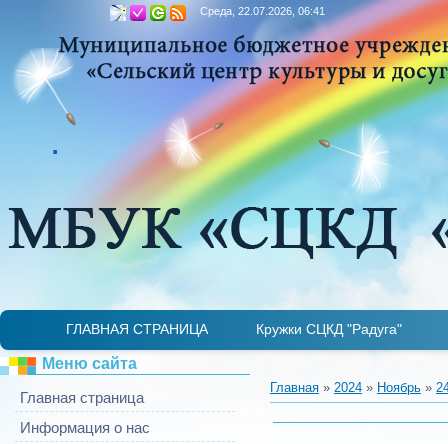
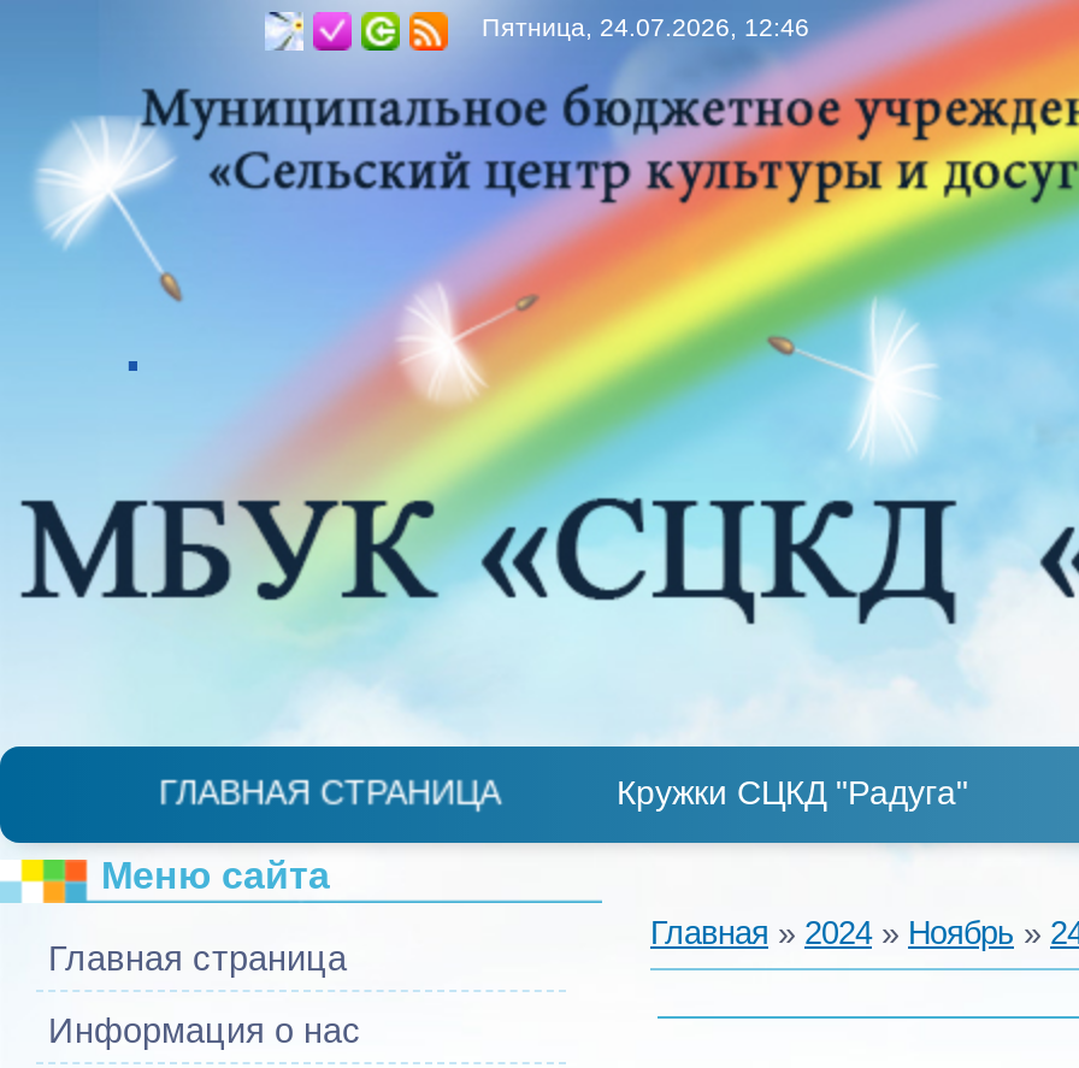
[200,5,325,17] Среда, 22.07.2026, 06:41 -> [482,12,809,41] Пятница, 24.07.2026, 12:46

